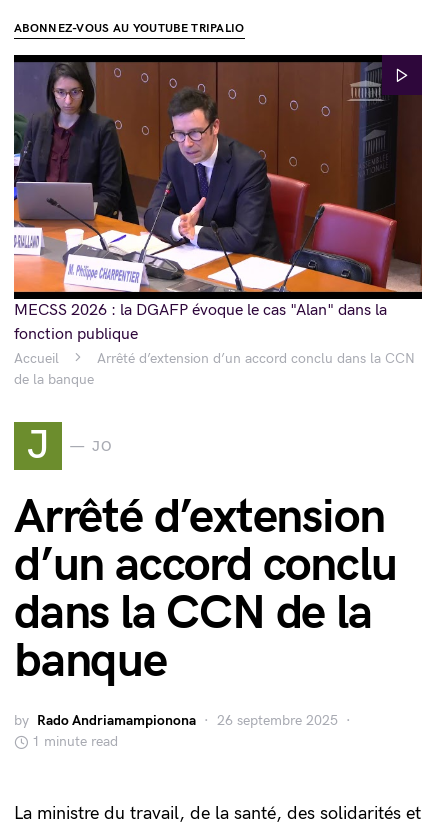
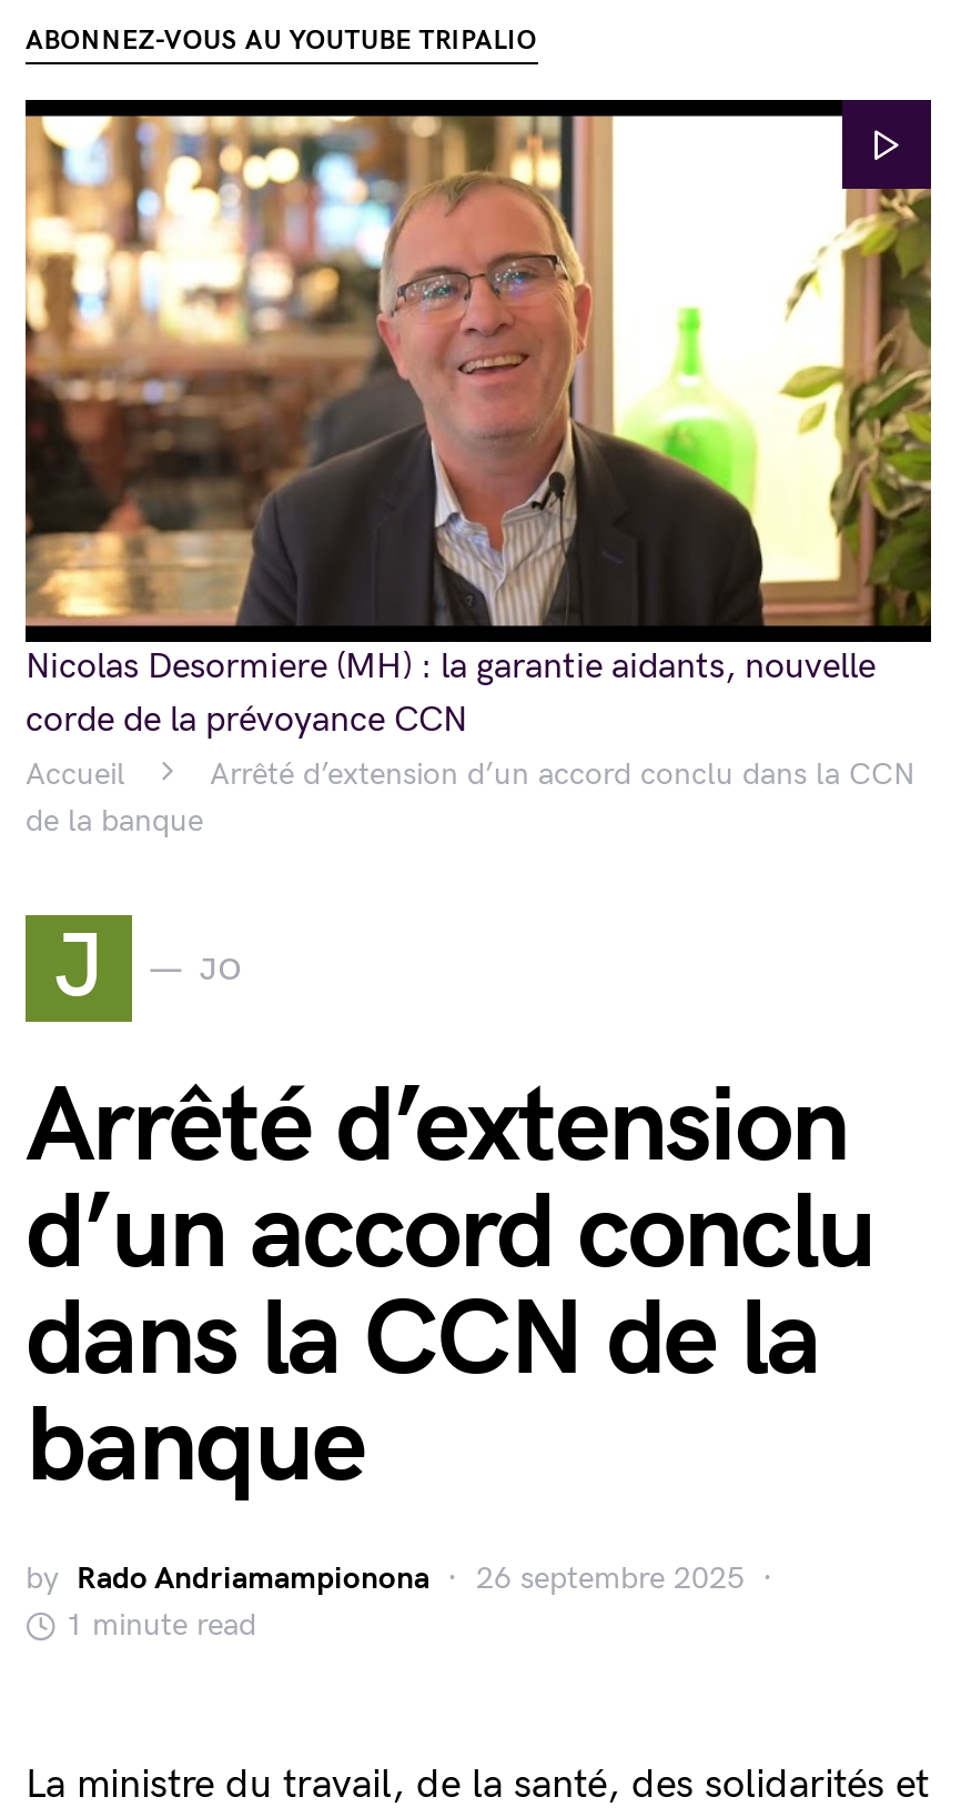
[13,62,423,344] [image] | MECSS 2026 : la DGAFP évoque le cas "Alan" dans la | fonction publique -> [23,113,933,742] [image] | Nicolas Desormiere (MH) : la garantie aidants, nouvelle | corde de la prévoyance CCN

